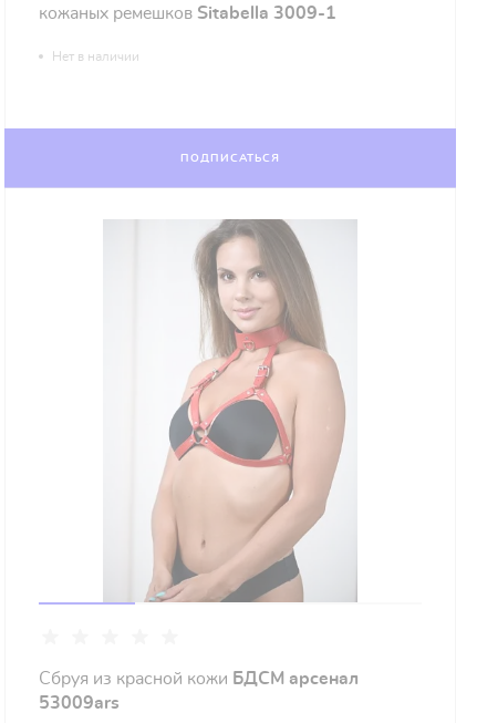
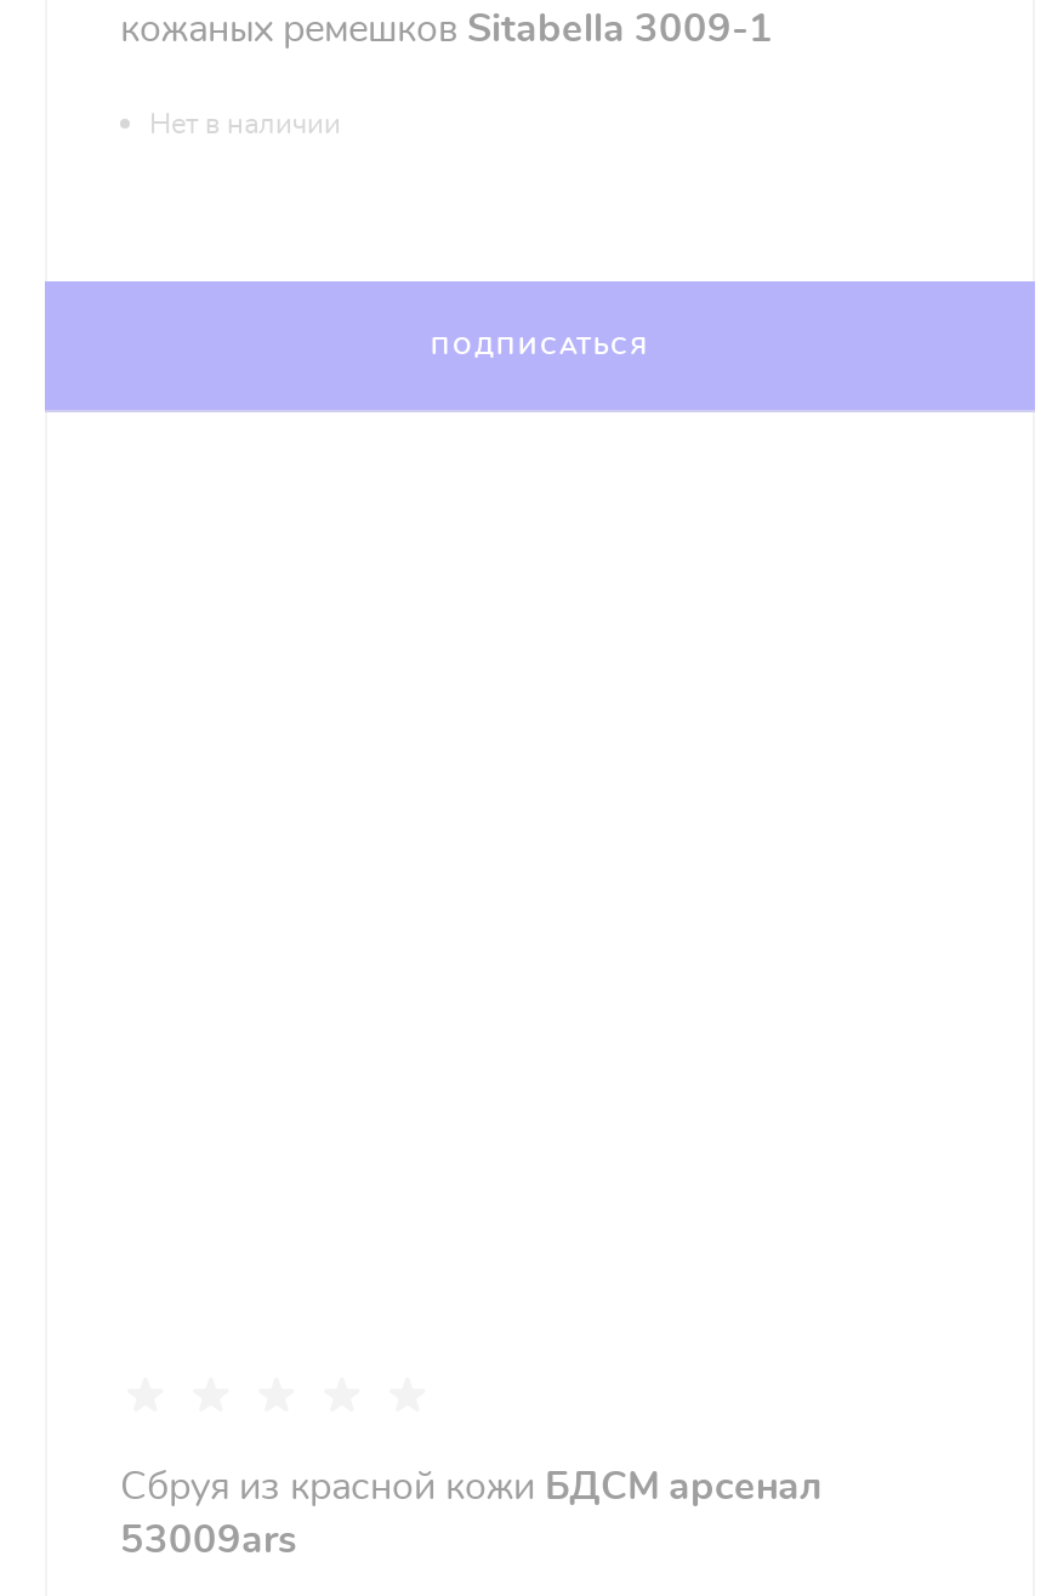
[39,218,359,606] [image] -> none

